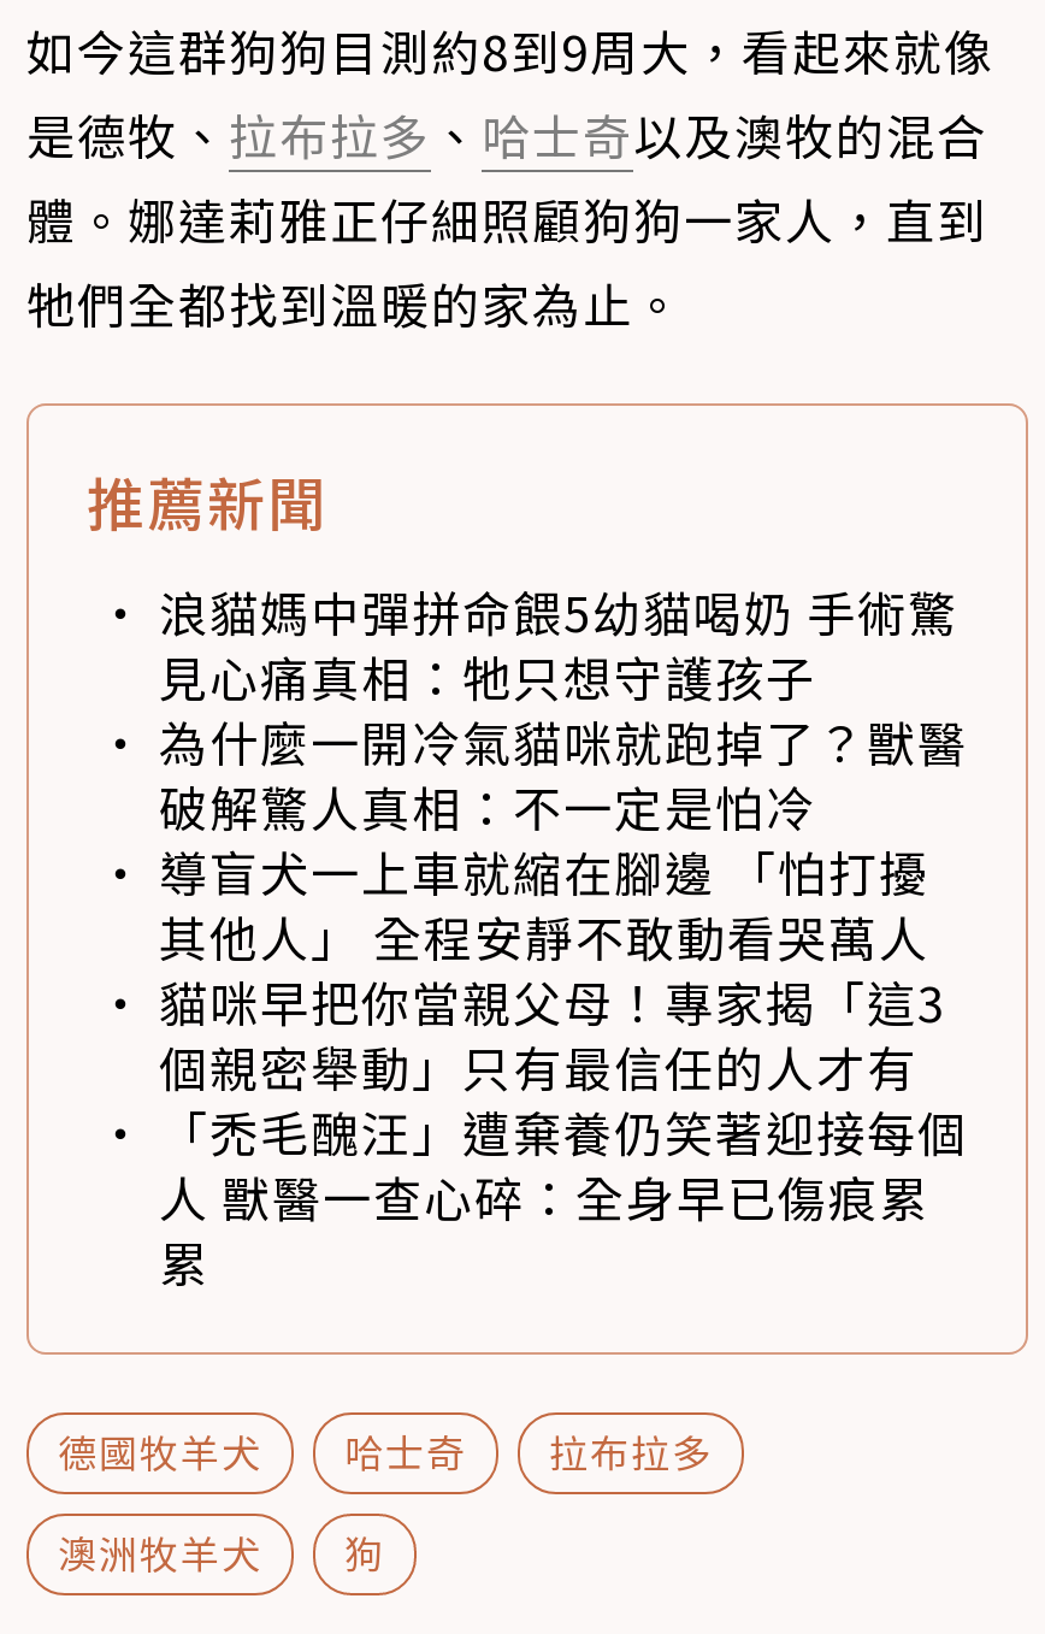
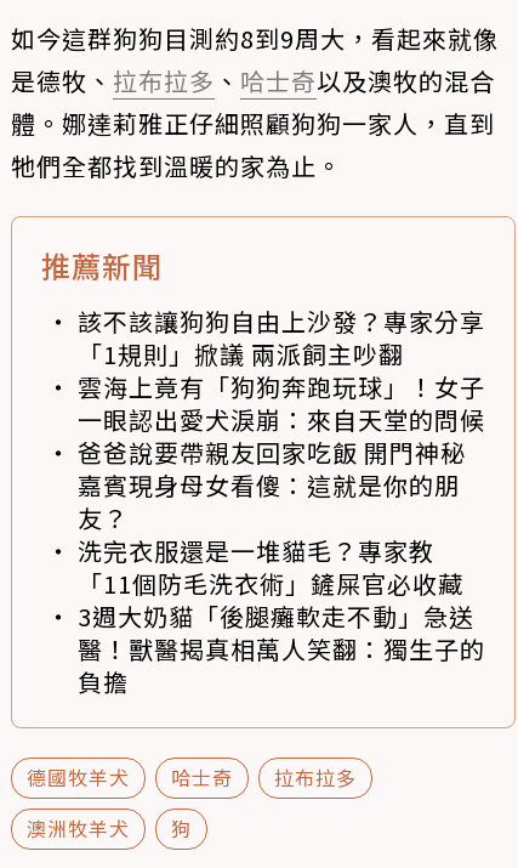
[159,576,968,1296] 浪貓媽中彈拼命餵5幼貓喝奶 手術驚 | 見心痛真相：牠只想守護孩子 | 為什麼一開冷氣貓咪就跑掉了？獸醫 | 破解驚人真相：不一定是怕冷 | 導盲犬一上車就縮在腳邊 「怕打擾 | 其他人」 全程安靜不敢動看哭萬人 | 貓咪早把你當親父母！專家揭「這3 | 個親密舉動」只有最信任的人才有 | 「禿毛醜汪」遭棄養仍笑著迎接每個 | 人 獸醫一查心碎：全身早已傷痕累 | 累 -> [78,303,485,699] 該不該讓狗狗自由上沙發？專家分享 | 「1規則」掀議 兩派飼主吵翻 | 雲海上竟有「狗狗奔跑玩球」！女子 | 一眼認出愛犬淚崩：來自天堂的問候 | 爸爸說要帶親友回家吃飯 開門神秘 | 嘉賓現身母女看傻：這就是你的朋 | 友？ | 洗完衣服還是一堆貓毛？專家教 | 「11個防毛洗衣術」鏟屎官必收藏 | 3週大奶貓「後腿癱軟走不動」急送 | 醫！獸醫揭真相萬人笑翻：獨生子的 | 負擔

